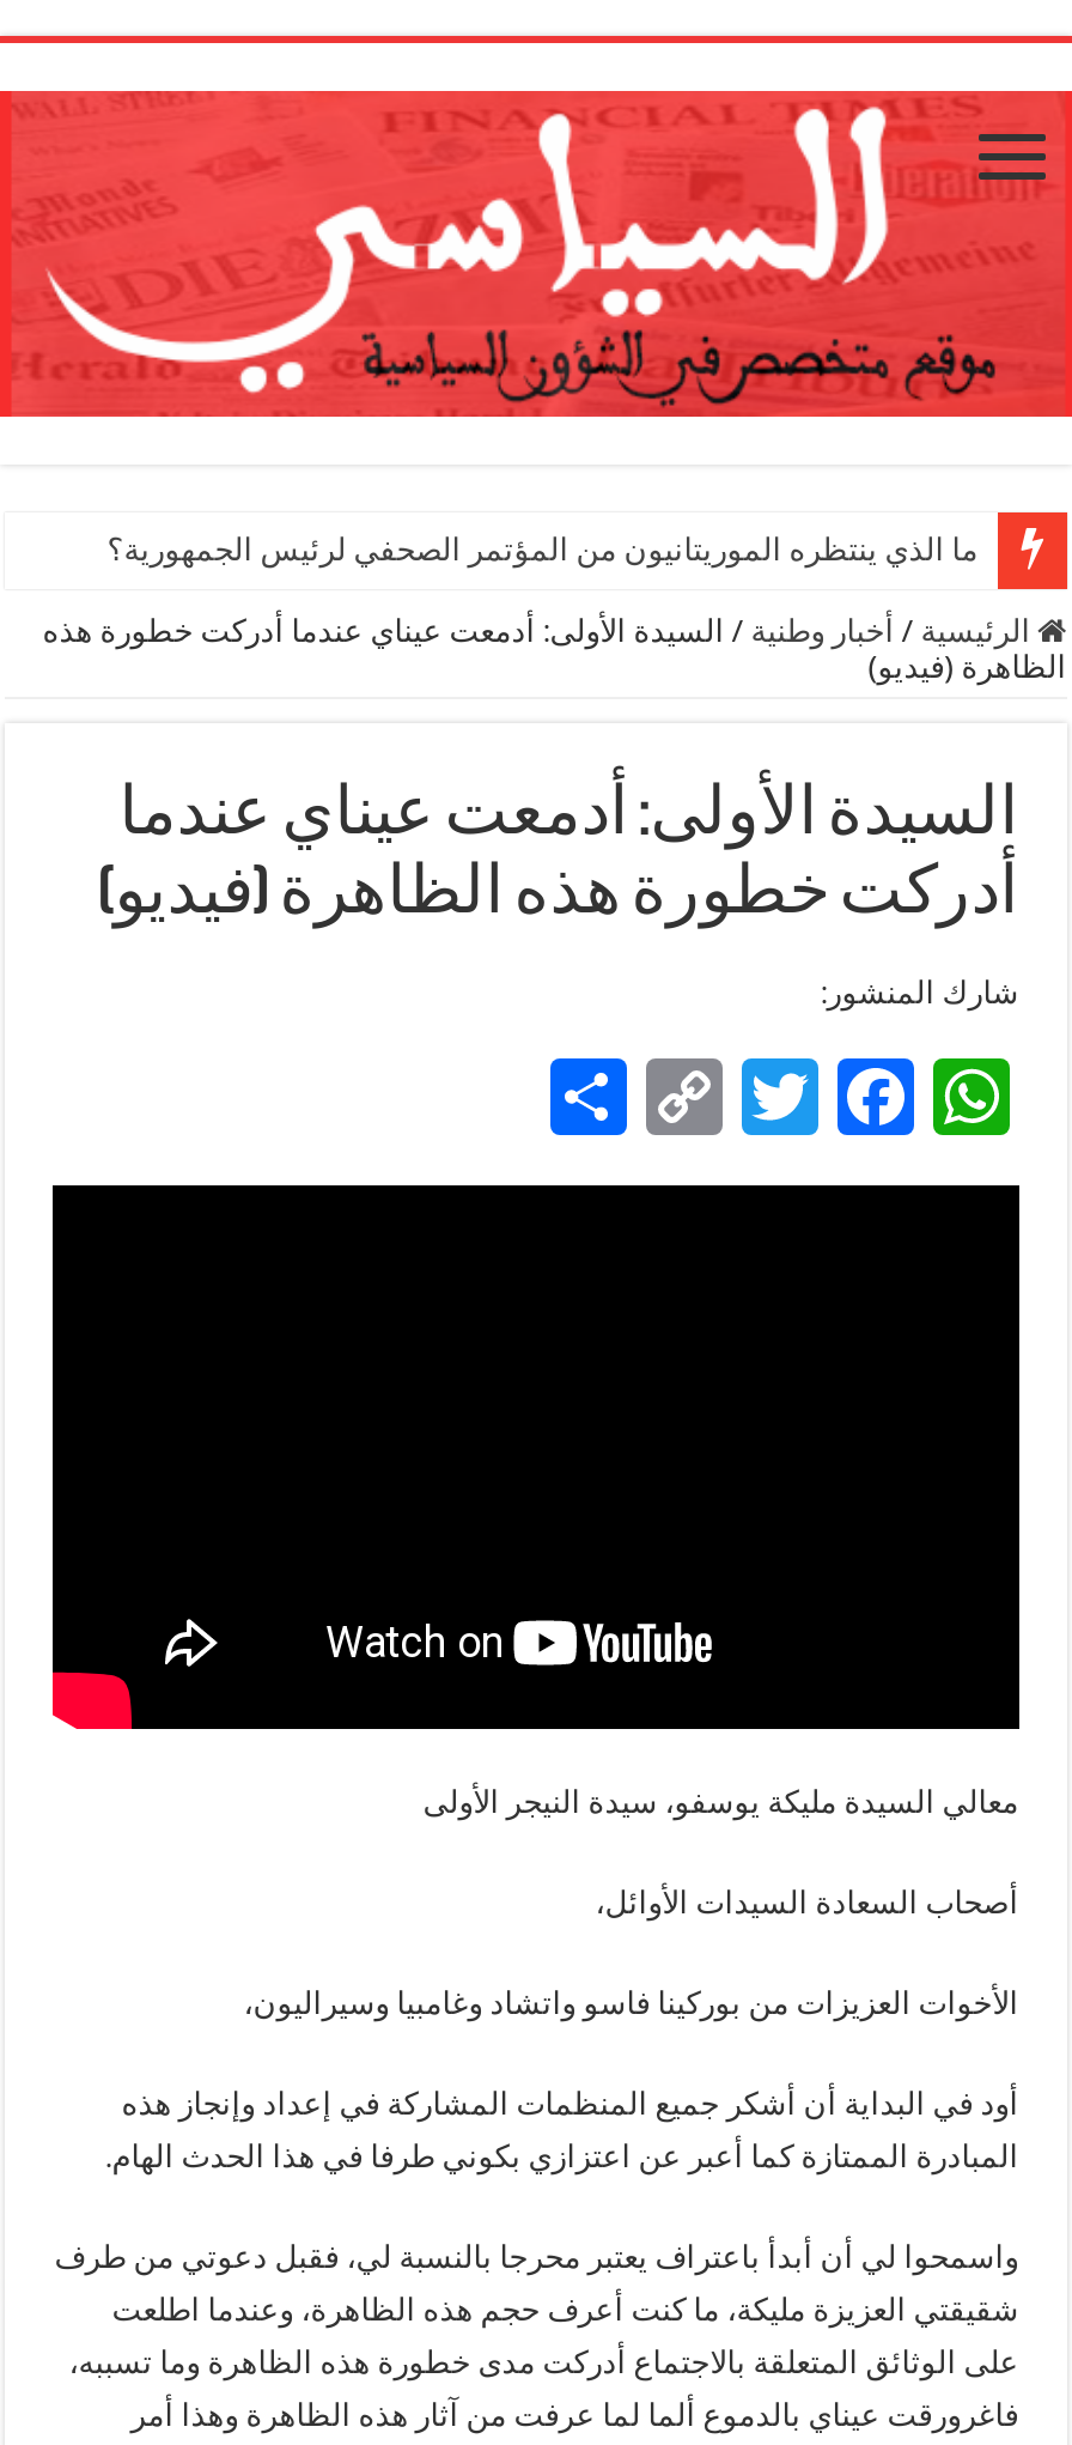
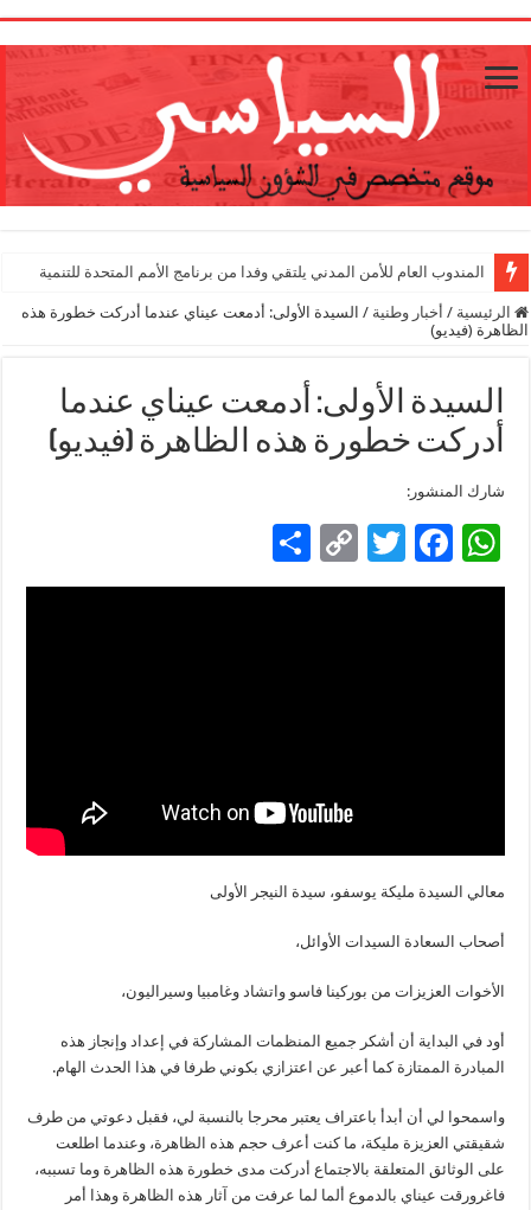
[107,532,978,568] ما الذي ينتظره الموريتانيون من المؤتمر الصحفي لرئيس الجمهورية؟ -> [39,263,485,281] المندوب العام للأمن المدني يلتقي وفدا من برنامج الأمم المتحدة للتنمية

